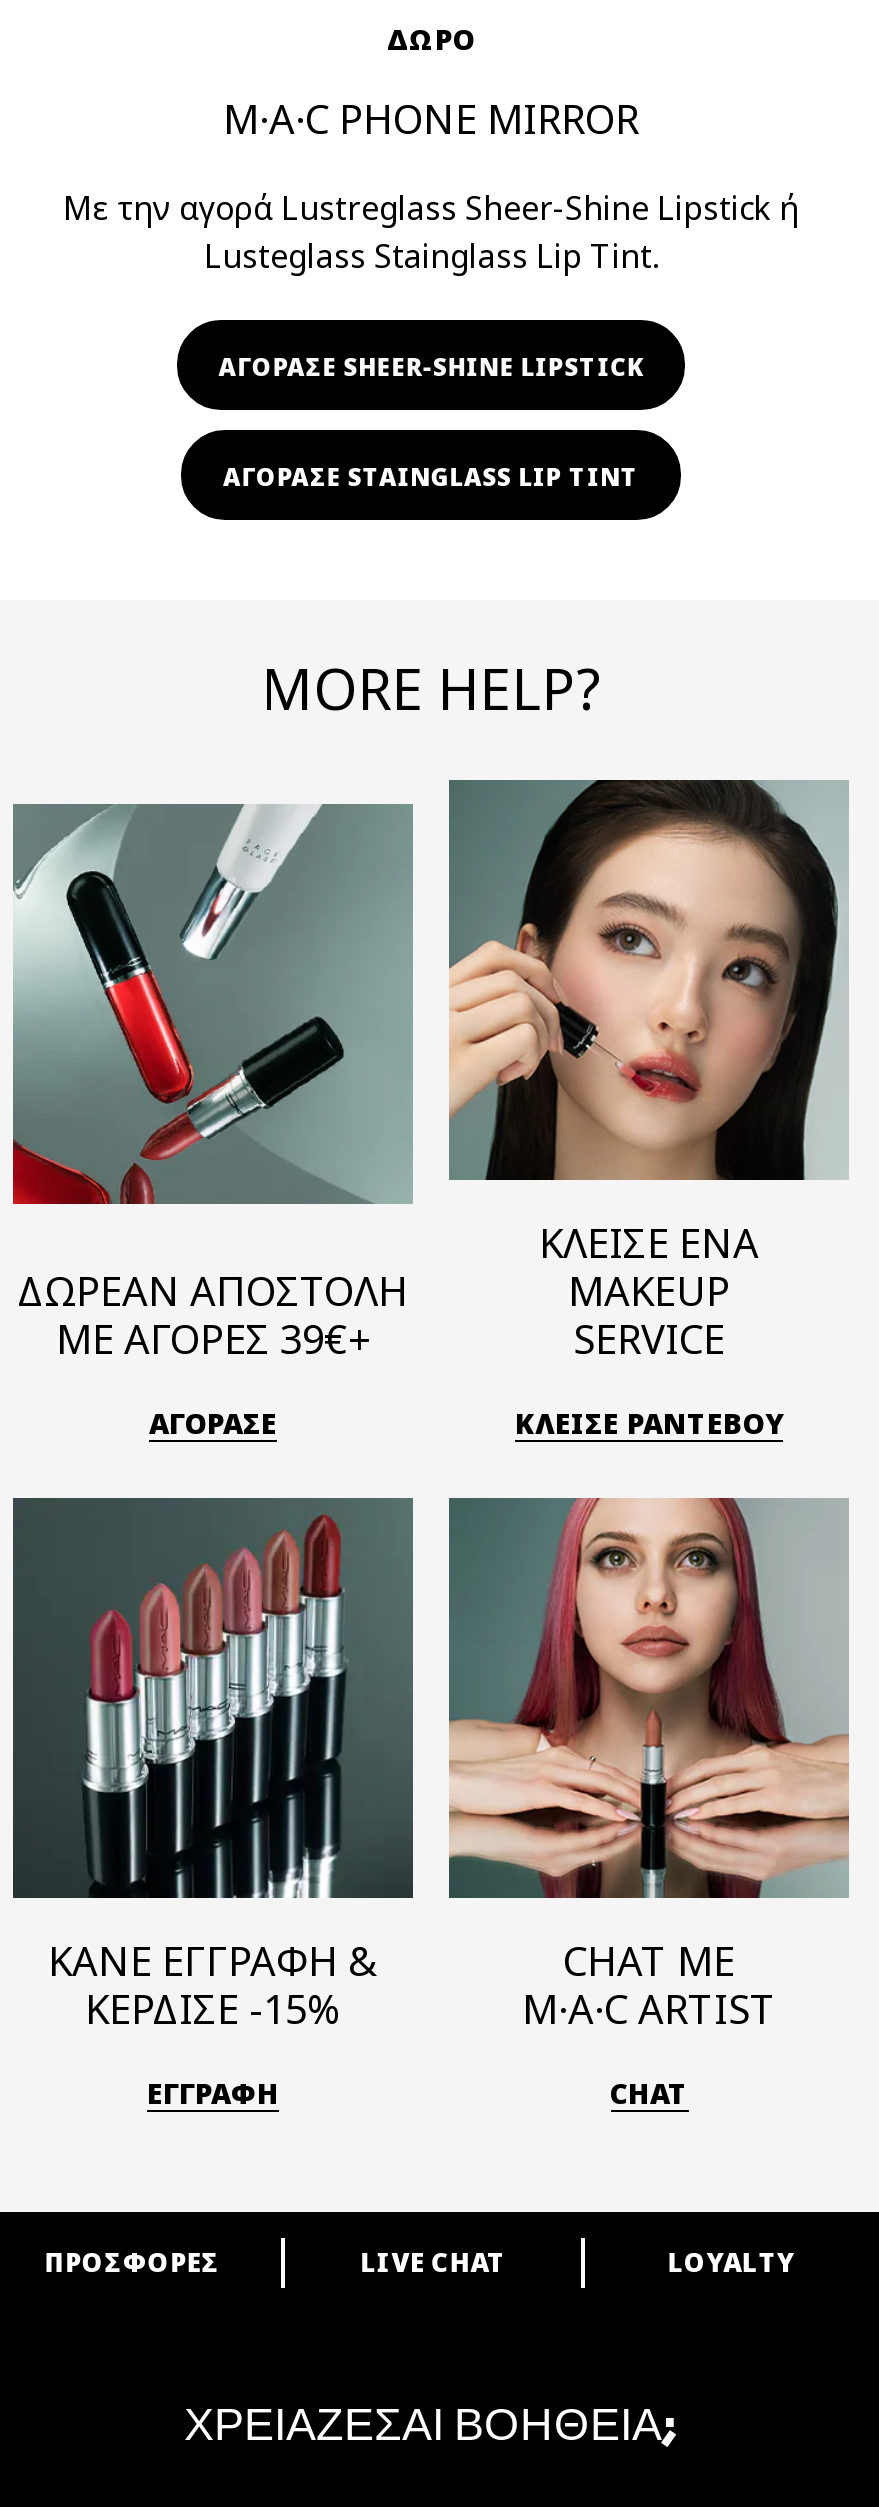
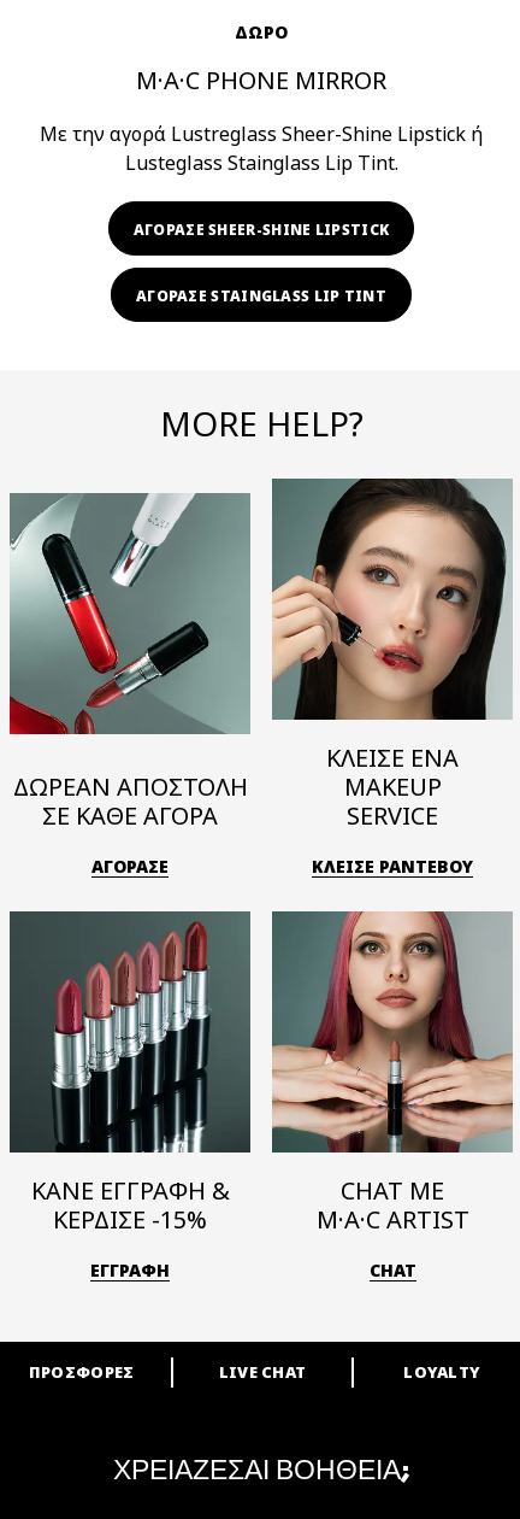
[56,1312,370,1366] ΜΕ ΑΓΟΡΕΣ 39€+ -> [42,799,218,832] ΣΕ ΚΑΘΕ ΑΓΟΡΑ

